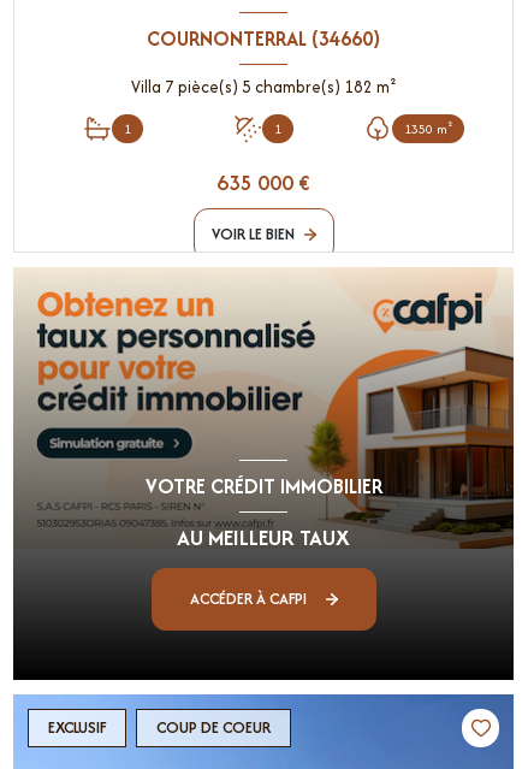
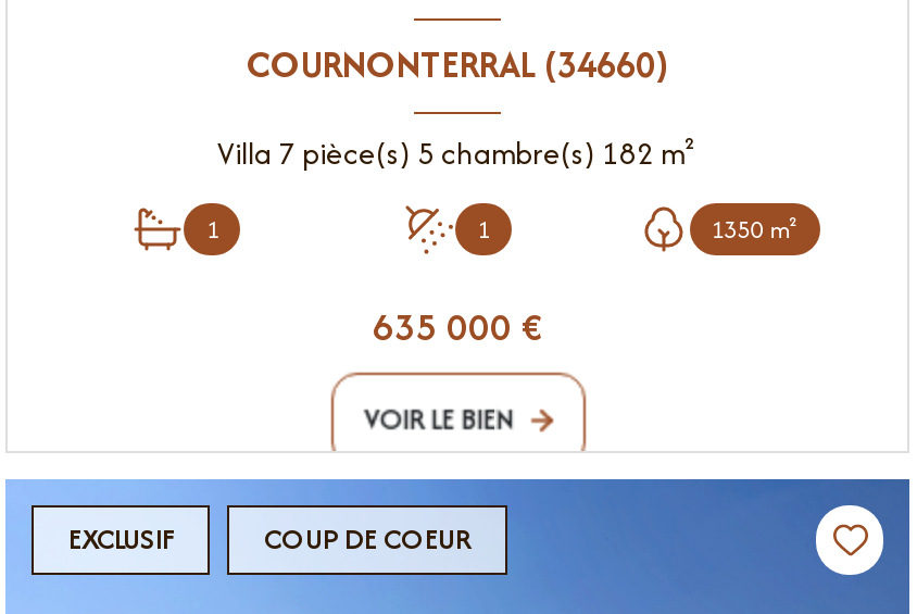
[12,267,515,681] [image] | VOTRE CRÉDIT IMMOBILIER | AU MEILLEUR TAUX | ACCÉDER À CAFPI -> none

